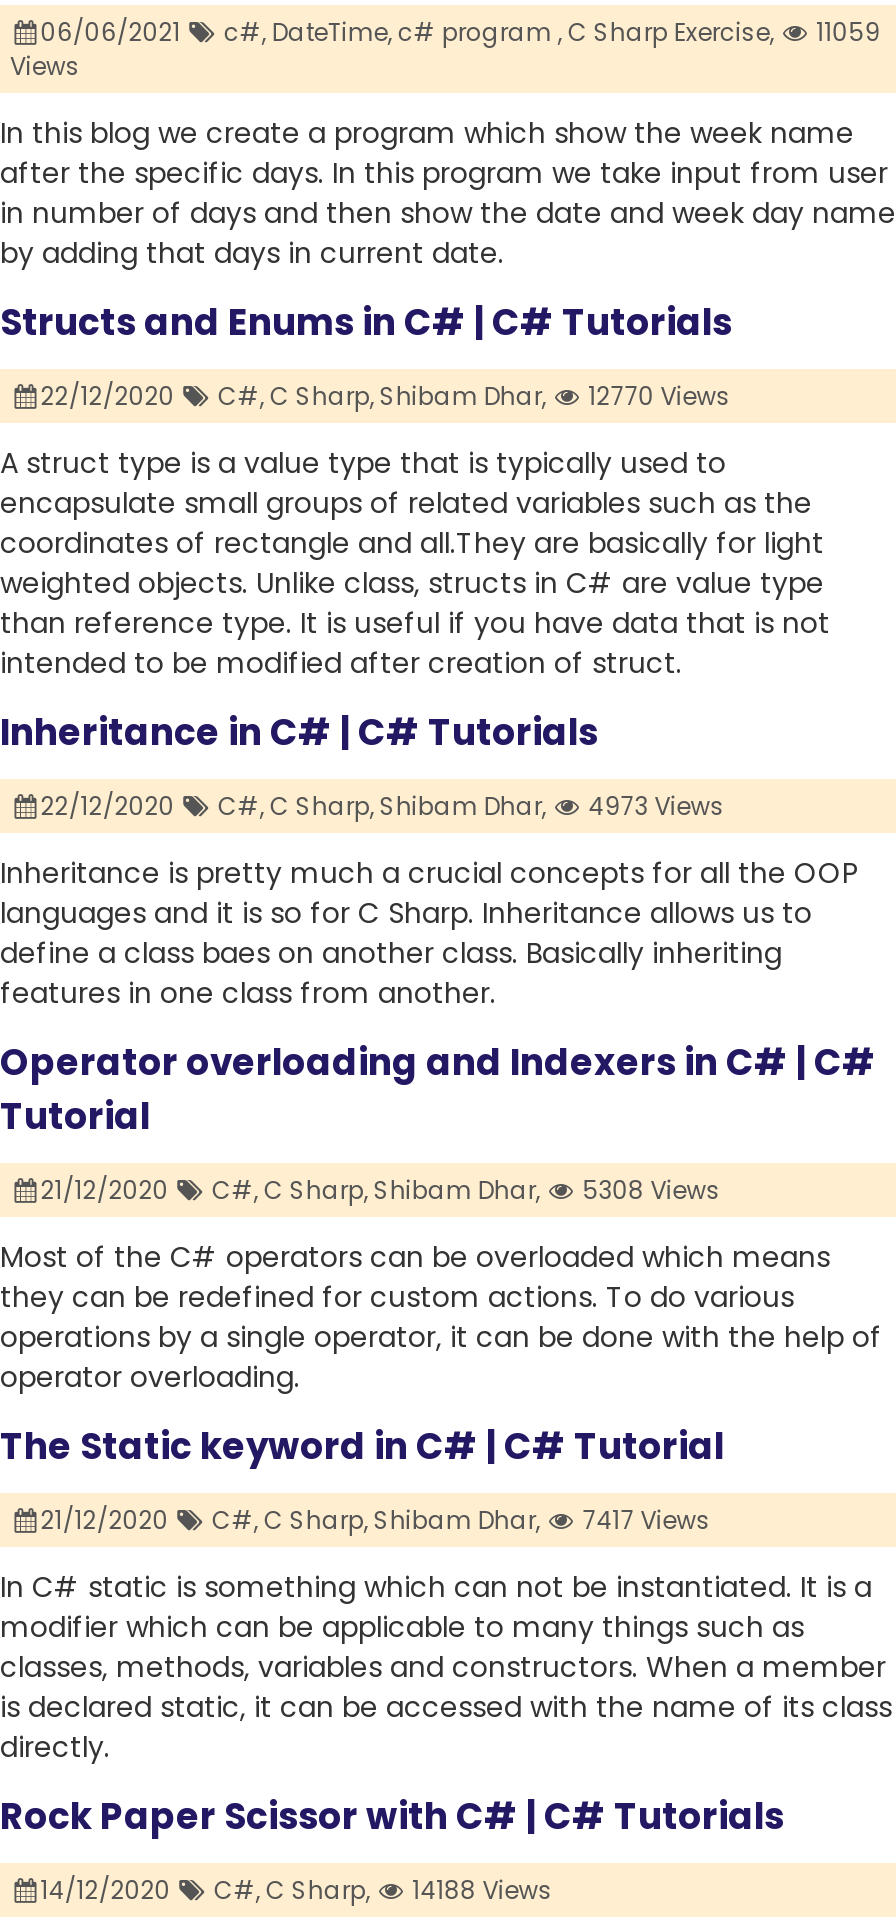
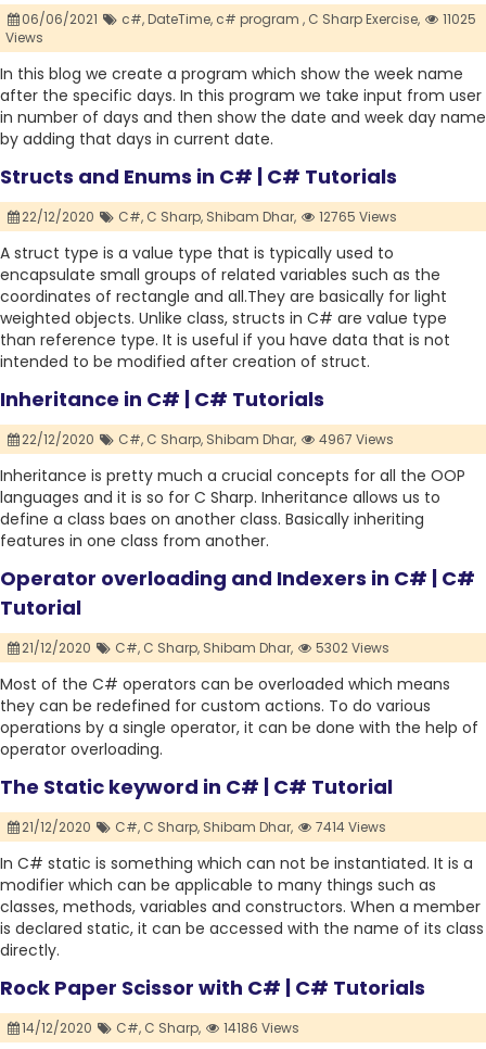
[41,16,881,50] 06/06/2021 c#, DateTime, c# program , C Sharp Exercise, 11059 -> [22,10,477,29] 06/06/2021 c#, DateTime, c# program , C Sharp Exercise, 11025
[41,380,731,414] 22/12/2020 C#, C Sharp, Shibam Dhar, 12770 Views -> [22,208,397,226] 22/12/2020 C#, C Sharp, Shibam Dhar, 12765 Views
[41,790,725,824] 22/12/2020 C#, C Sharp, Shibam Dhar, 4973 Views -> [22,430,394,449] 22/12/2020 C#, C Sharp, Shibam Dhar, 4967 Views
[41,1174,721,1208] 21/12/2020 C#, C Sharp, Shibam Dhar, 5308 Views -> [22,639,390,657] 21/12/2020 C#, C Sharp, Shibam Dhar, 5302 Views
[41,1504,711,1538] 21/12/2020 C#, C Sharp, Shibam Dhar, 7417 Views -> [22,818,387,837] 21/12/2020 C#, C Sharp, Shibam Dhar, 7414 Views
[41,1874,553,1908] 14/12/2020 C#, C Sharp, 14188 Views -> [22,1019,300,1037] 14/12/2020 C#, C Sharp, 14186 Views

